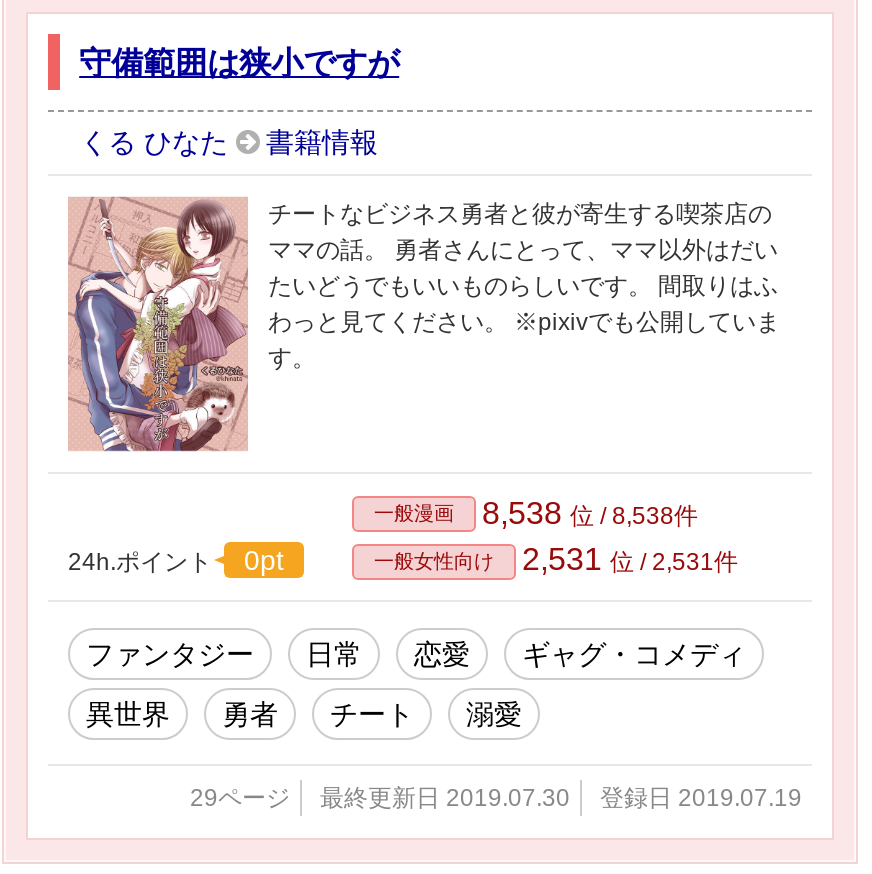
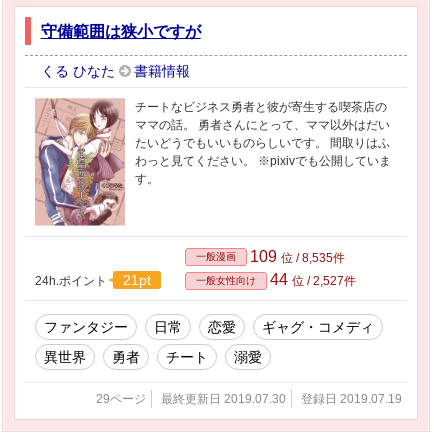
[374,495,698,529] 一般漫画 8,538位 / 8,538件 -> [196,248,345,265] 一般漫画 109位 / 8,535件
[68,543,284,575] 24h.ポイント 0pt -> [35,272,151,288] 24h.ポイント 21pt
[374,541,738,575] 一般女性向け 2,531位 / 2,531件 -> [196,271,356,288] 一般女性向け 44位 / 2,527件

